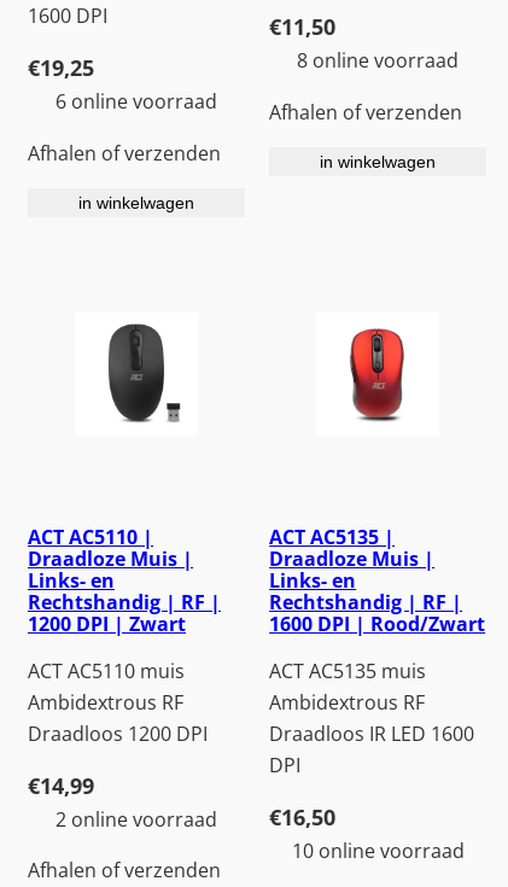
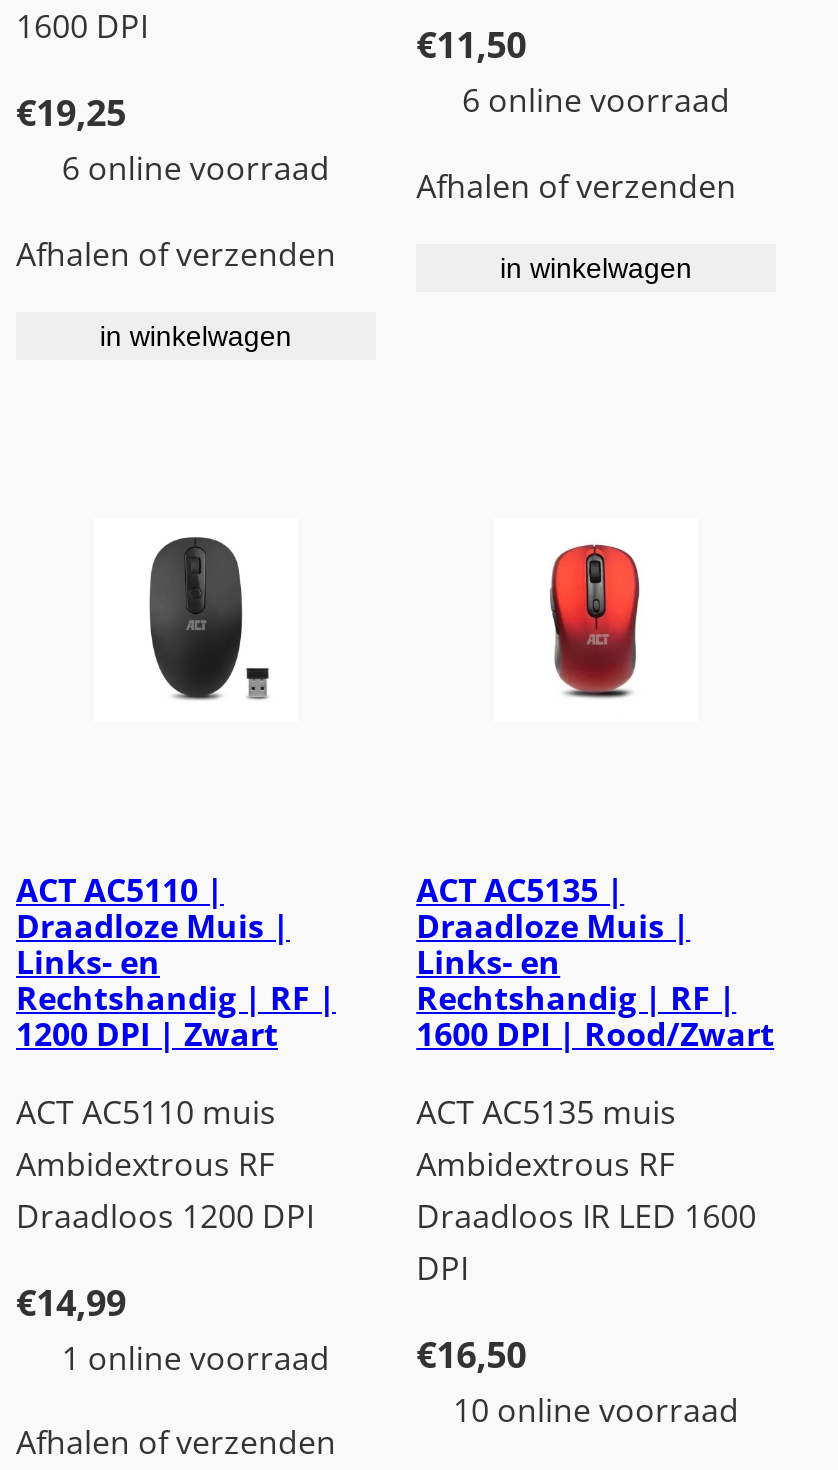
[297,48,459,74] 8 online voorraad -> [462,79,730,123] 6 online voorraad
[55,806,217,832] 2 online voorraad -> [62,1335,330,1379] 1 online voorraad

